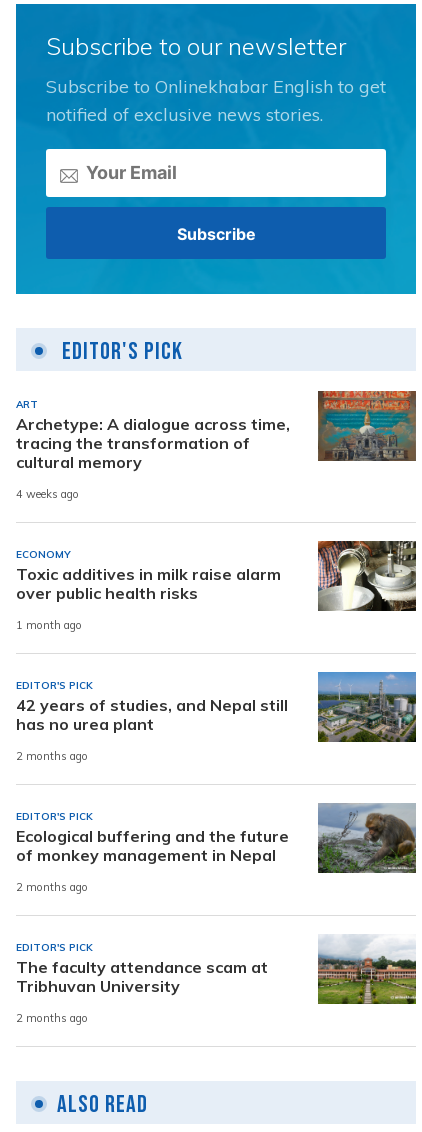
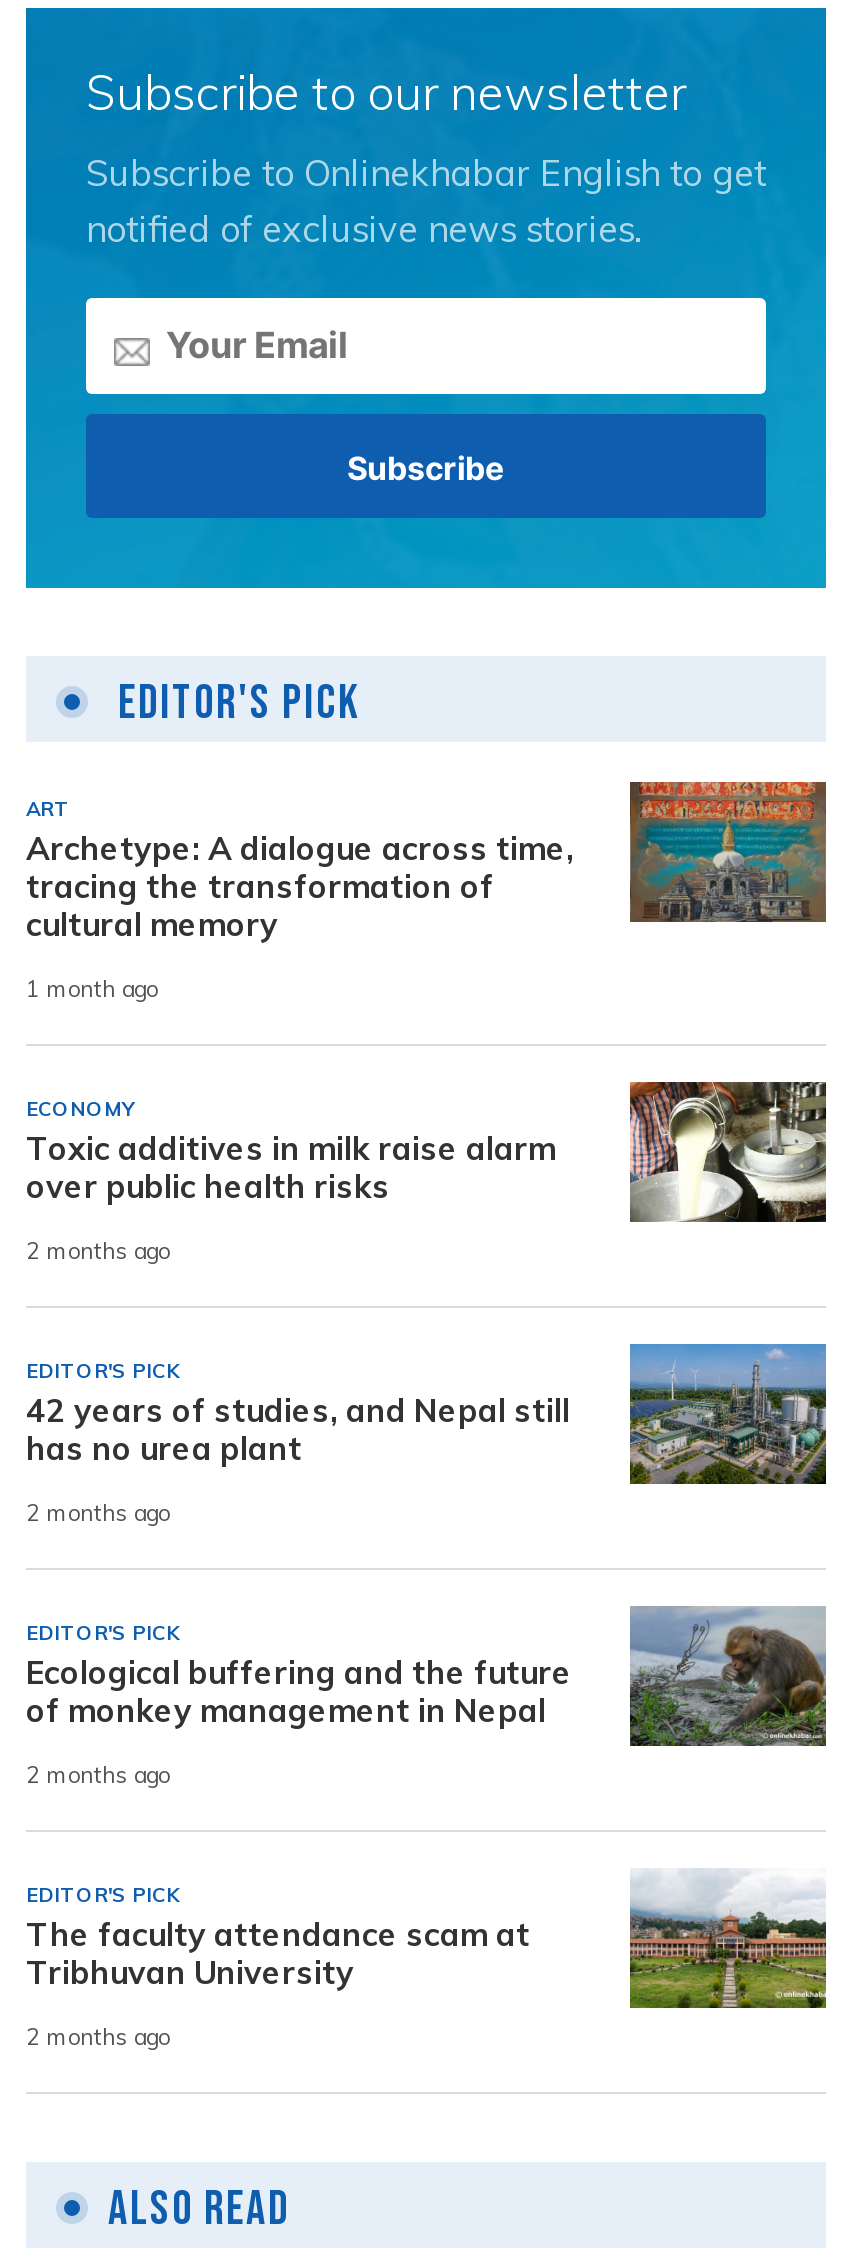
[16,487,79,501] 4 weeks ago -> [26,974,158,1002] 1 month ago
[16,618,82,632] 1 month ago -> [26,1236,170,1264] 2 months ago

